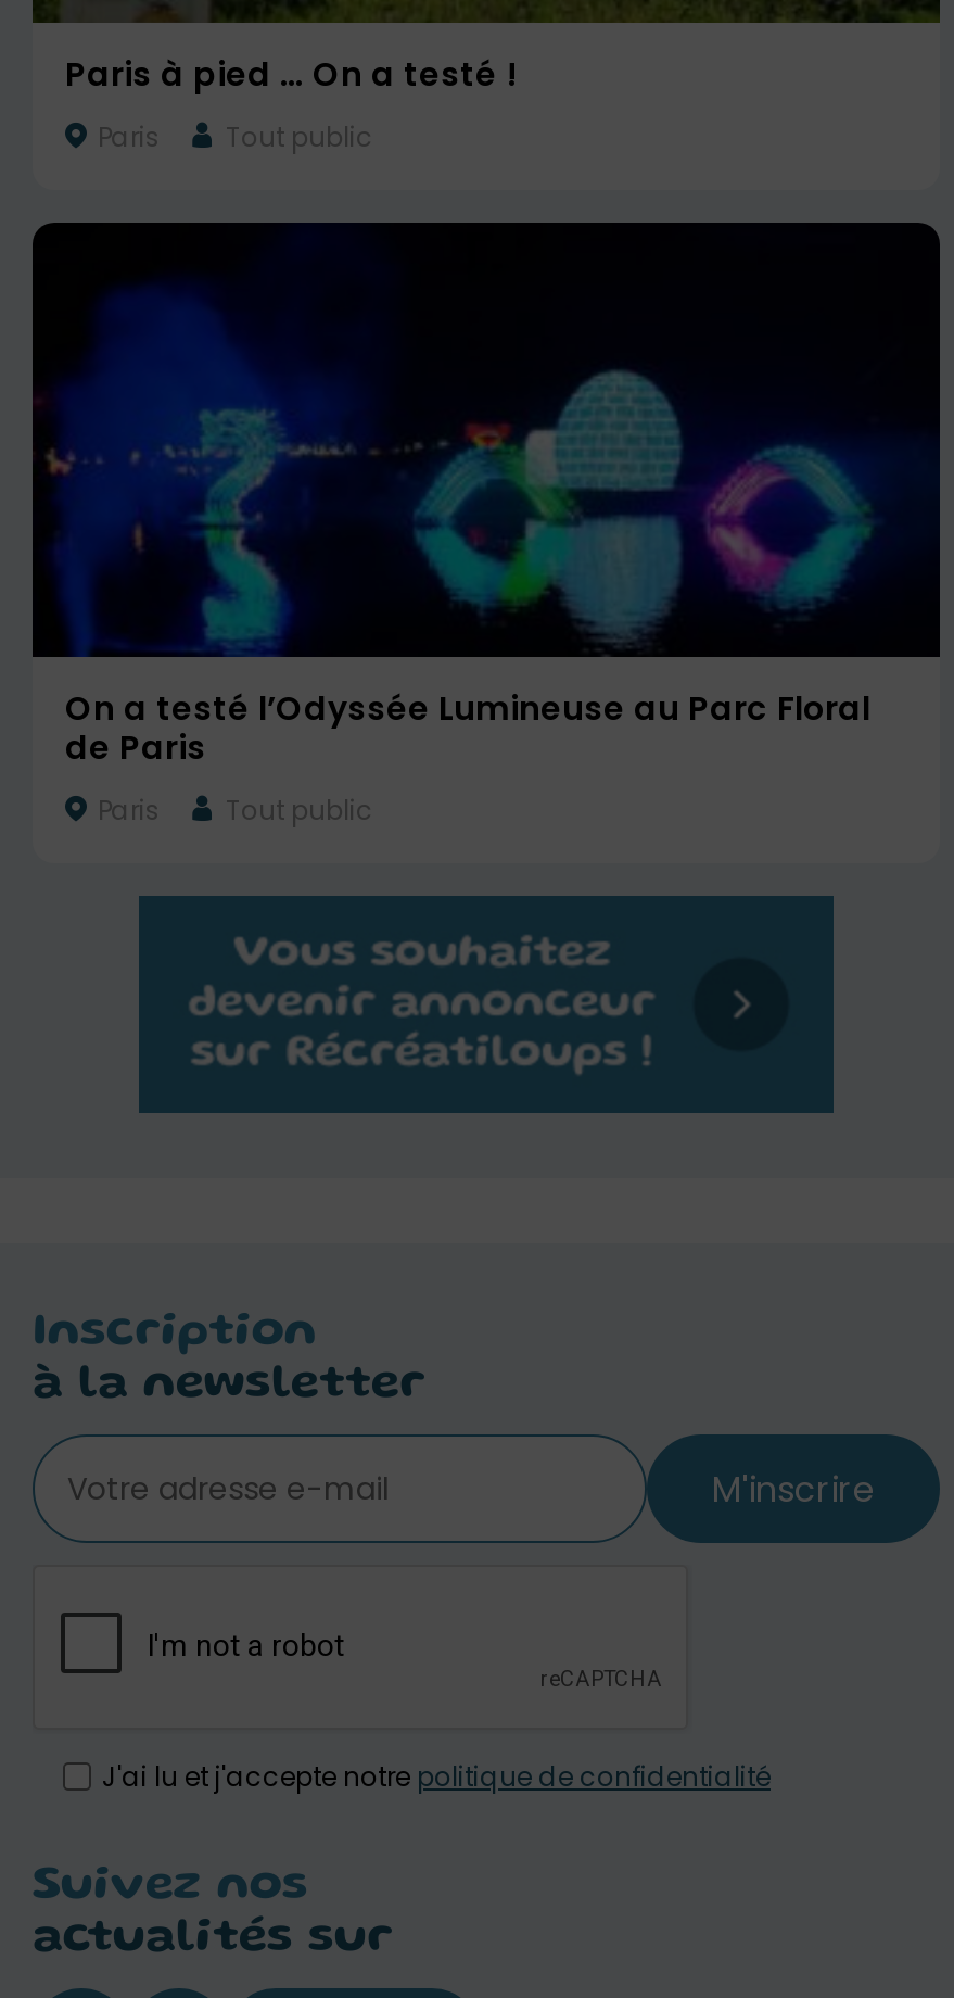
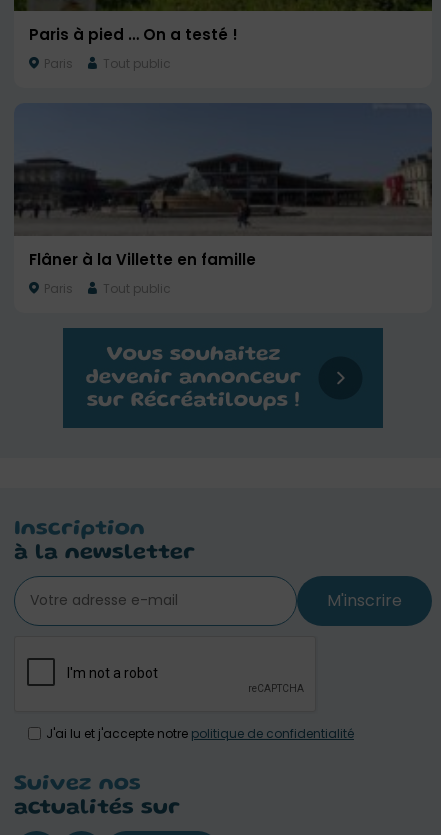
[30,219,942,771] [image] | On a testé l’Odyssée Lumineuse au Parc Floral | de Paris -> [14,102,432,270] [image] | Flâner à la Villette en famille

